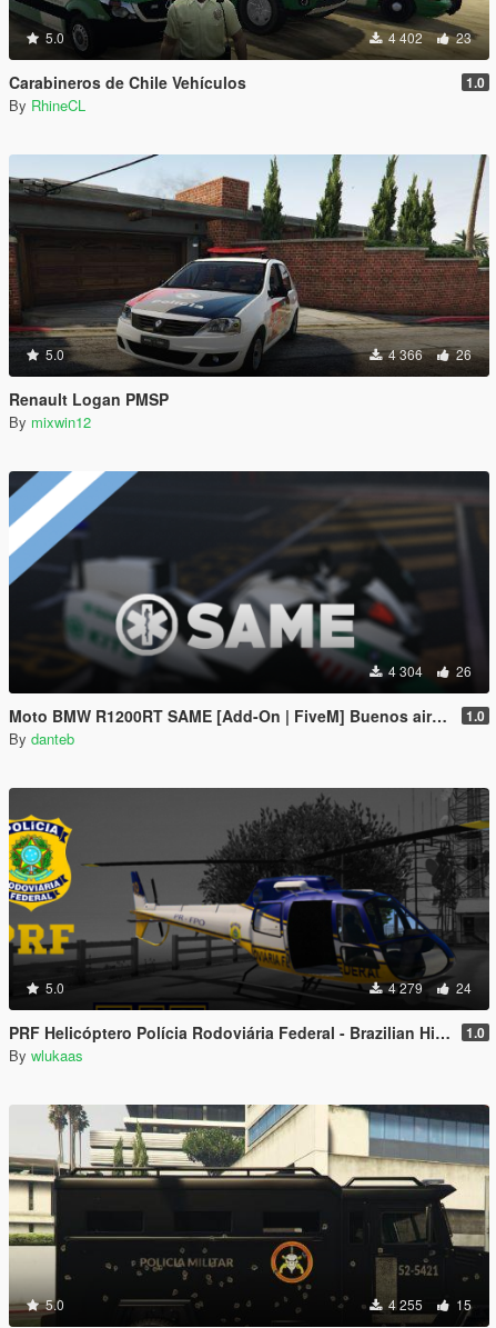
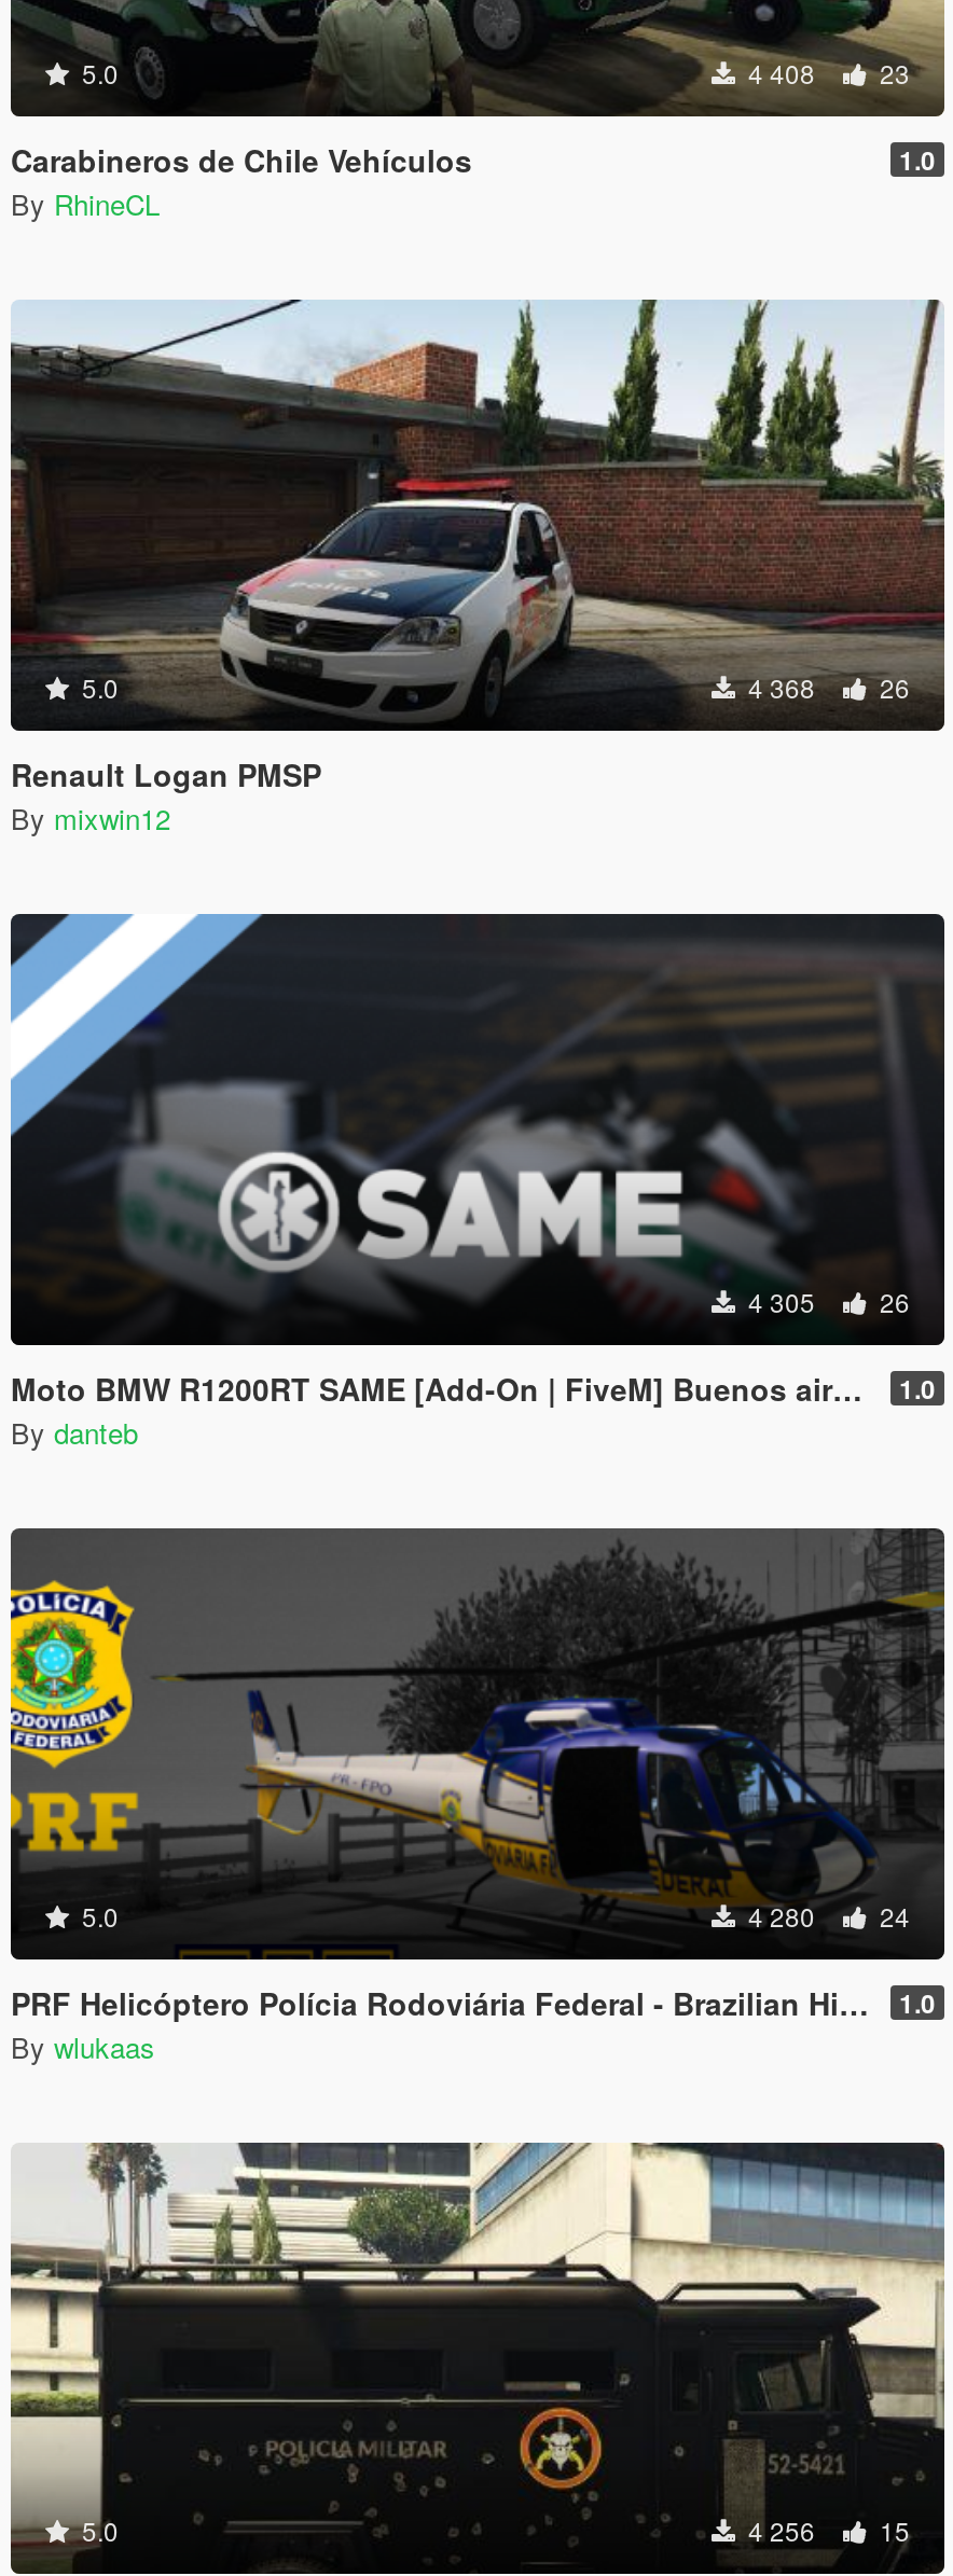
[385,28,472,47] 4 402 23 -> [742,54,910,91] 4 408 23
[385,345,472,363] 4 366 26 -> [742,668,910,705] 4 368 26
[385,661,472,680] 4 304 26 -> [742,1283,910,1319] 4 305 26
[385,978,472,997] 4 279 24 -> [742,1897,910,1934] 4 280 24
[385,1295,472,1314] 4 255 15 -> [742,2511,910,2548] 4 256 15

